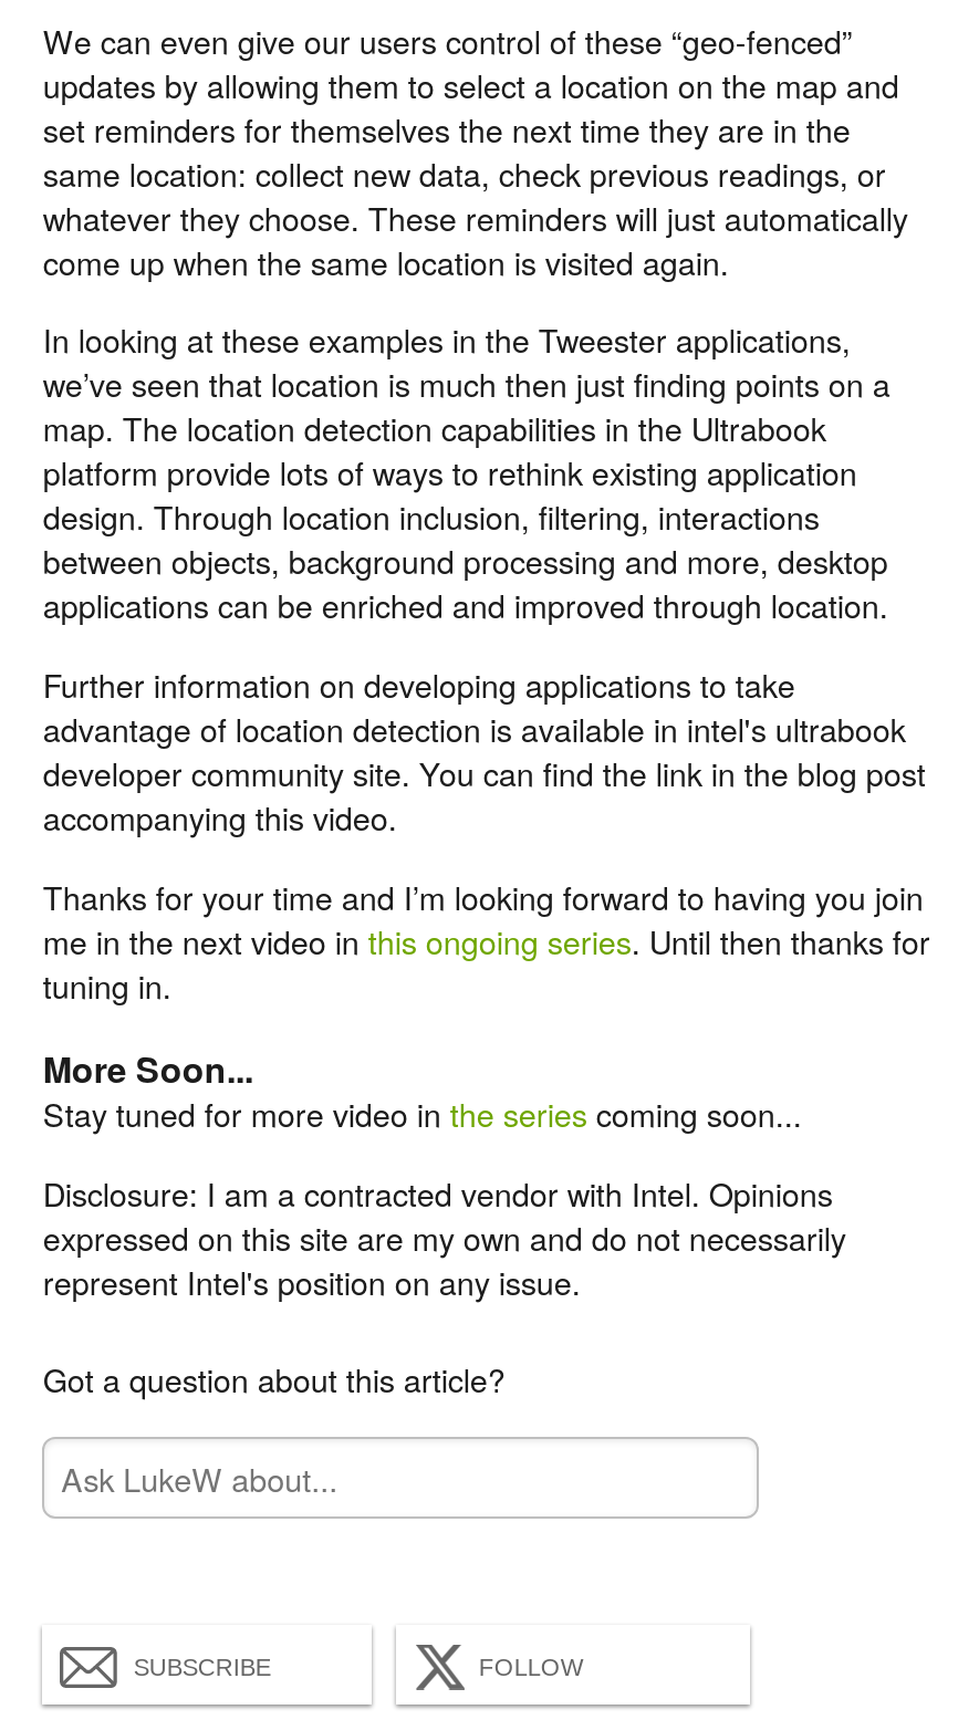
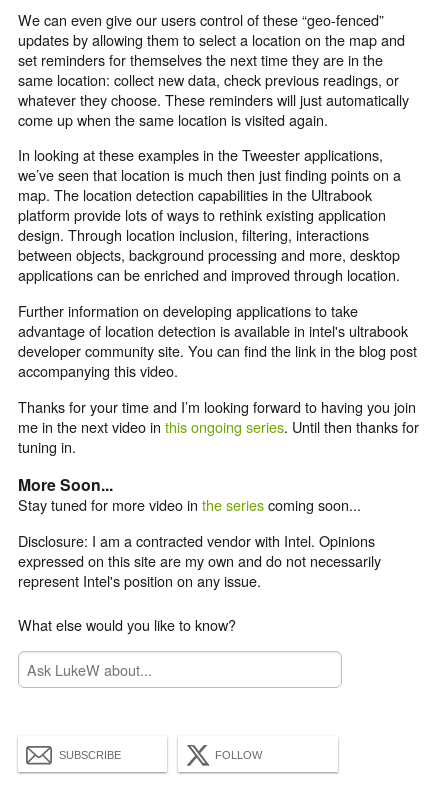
[43,1354,505,1400] Got a question about this article? -> [18,613,236,634] What else would you like to know?

